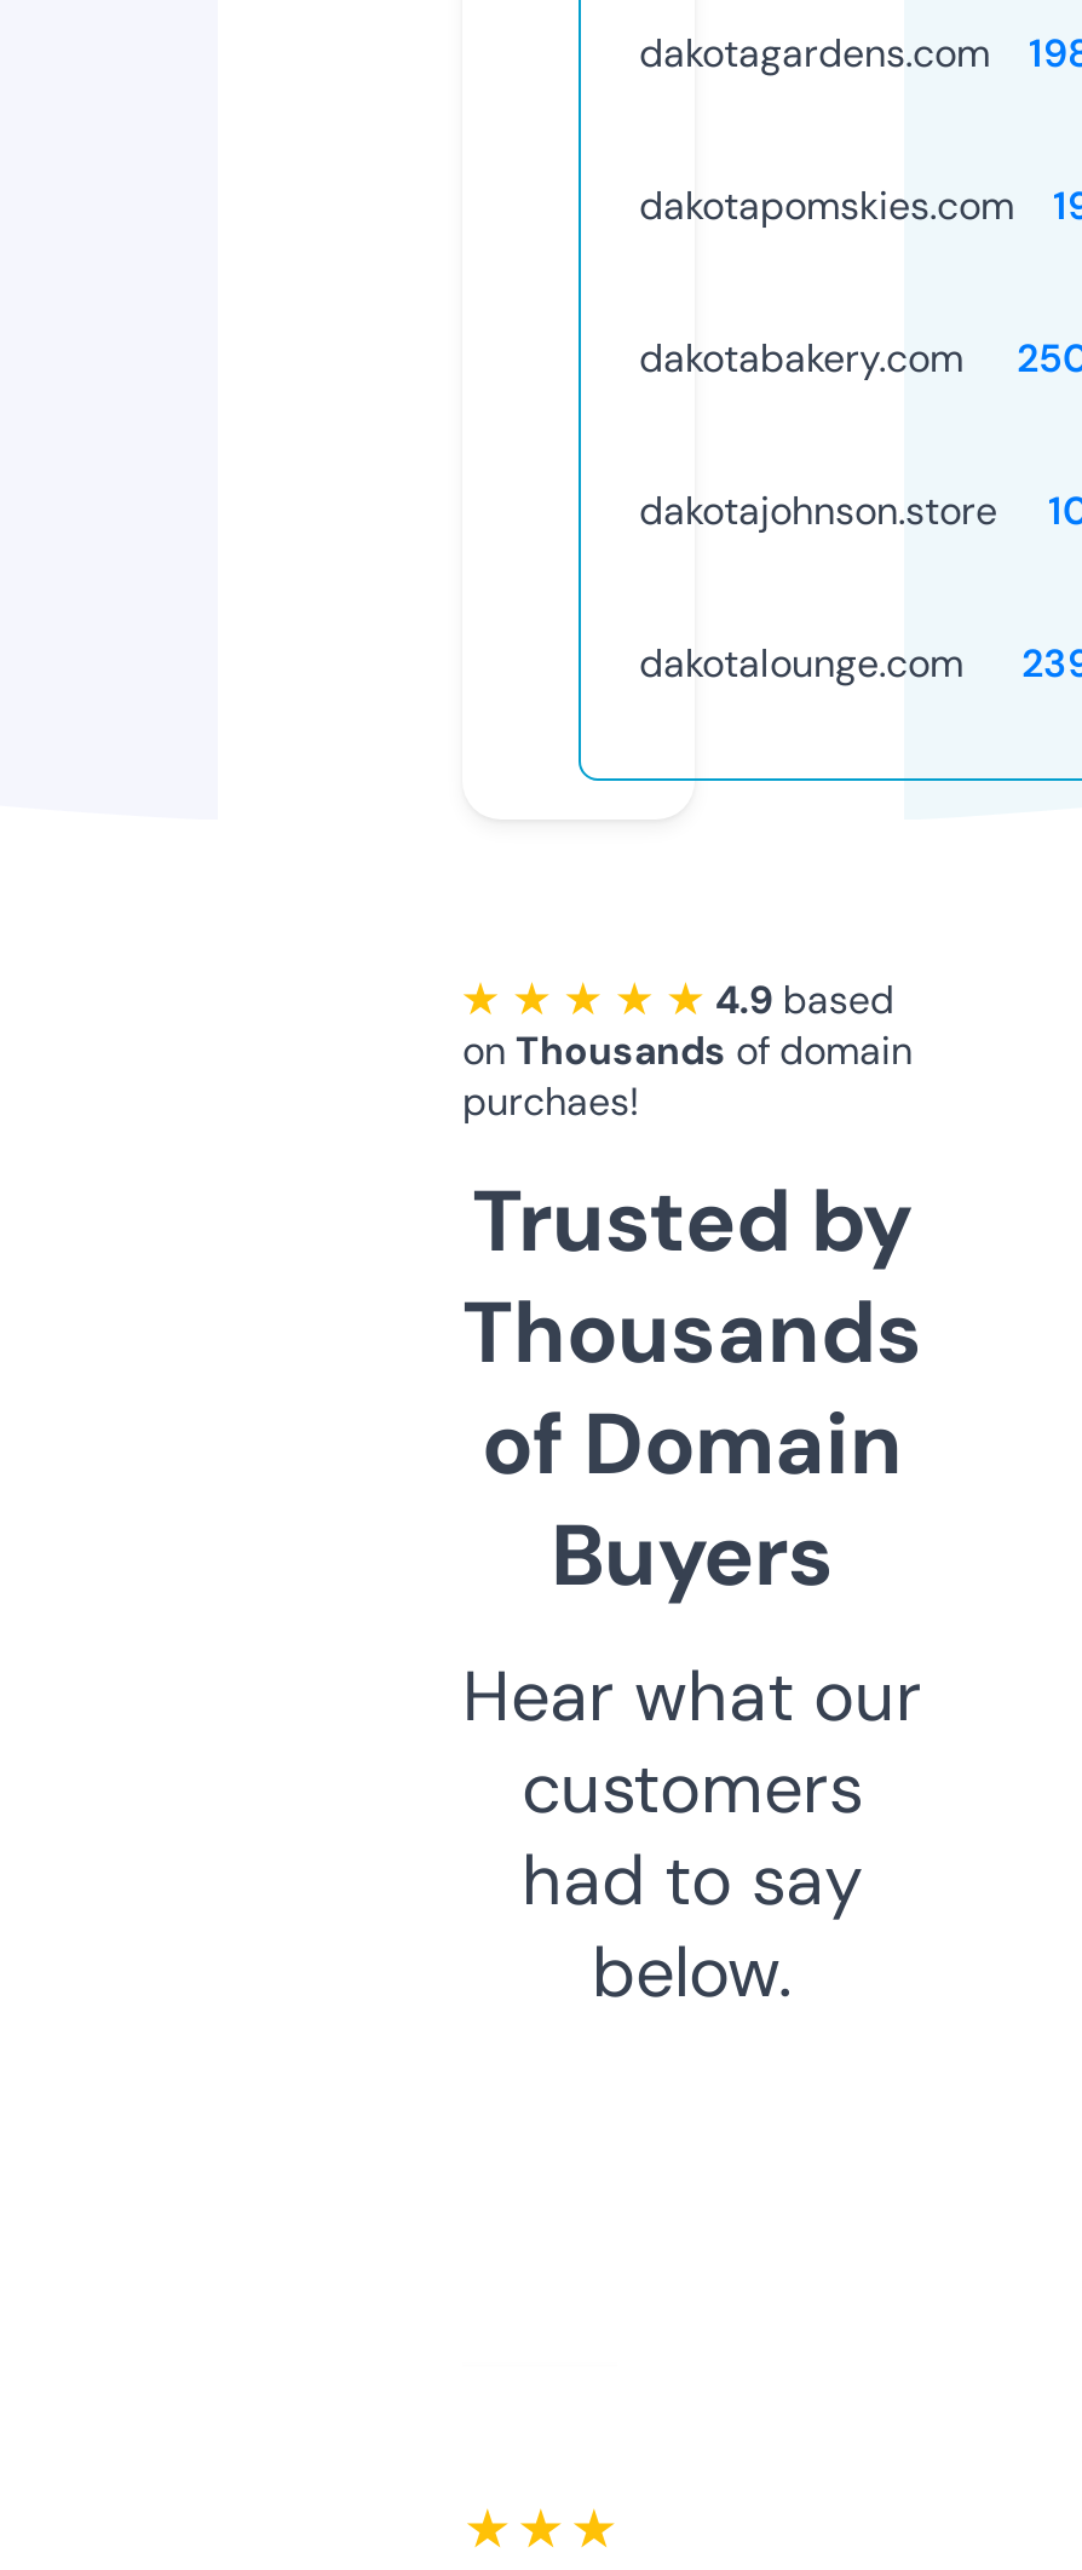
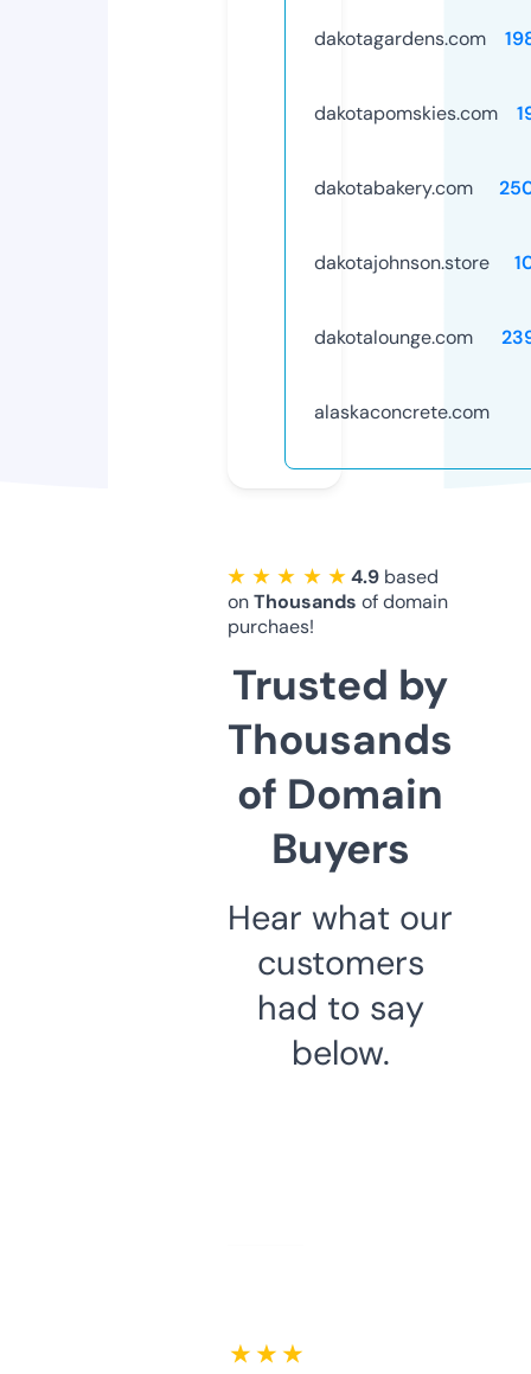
none -> [314,399,490,424] alaskaconcrete.com

